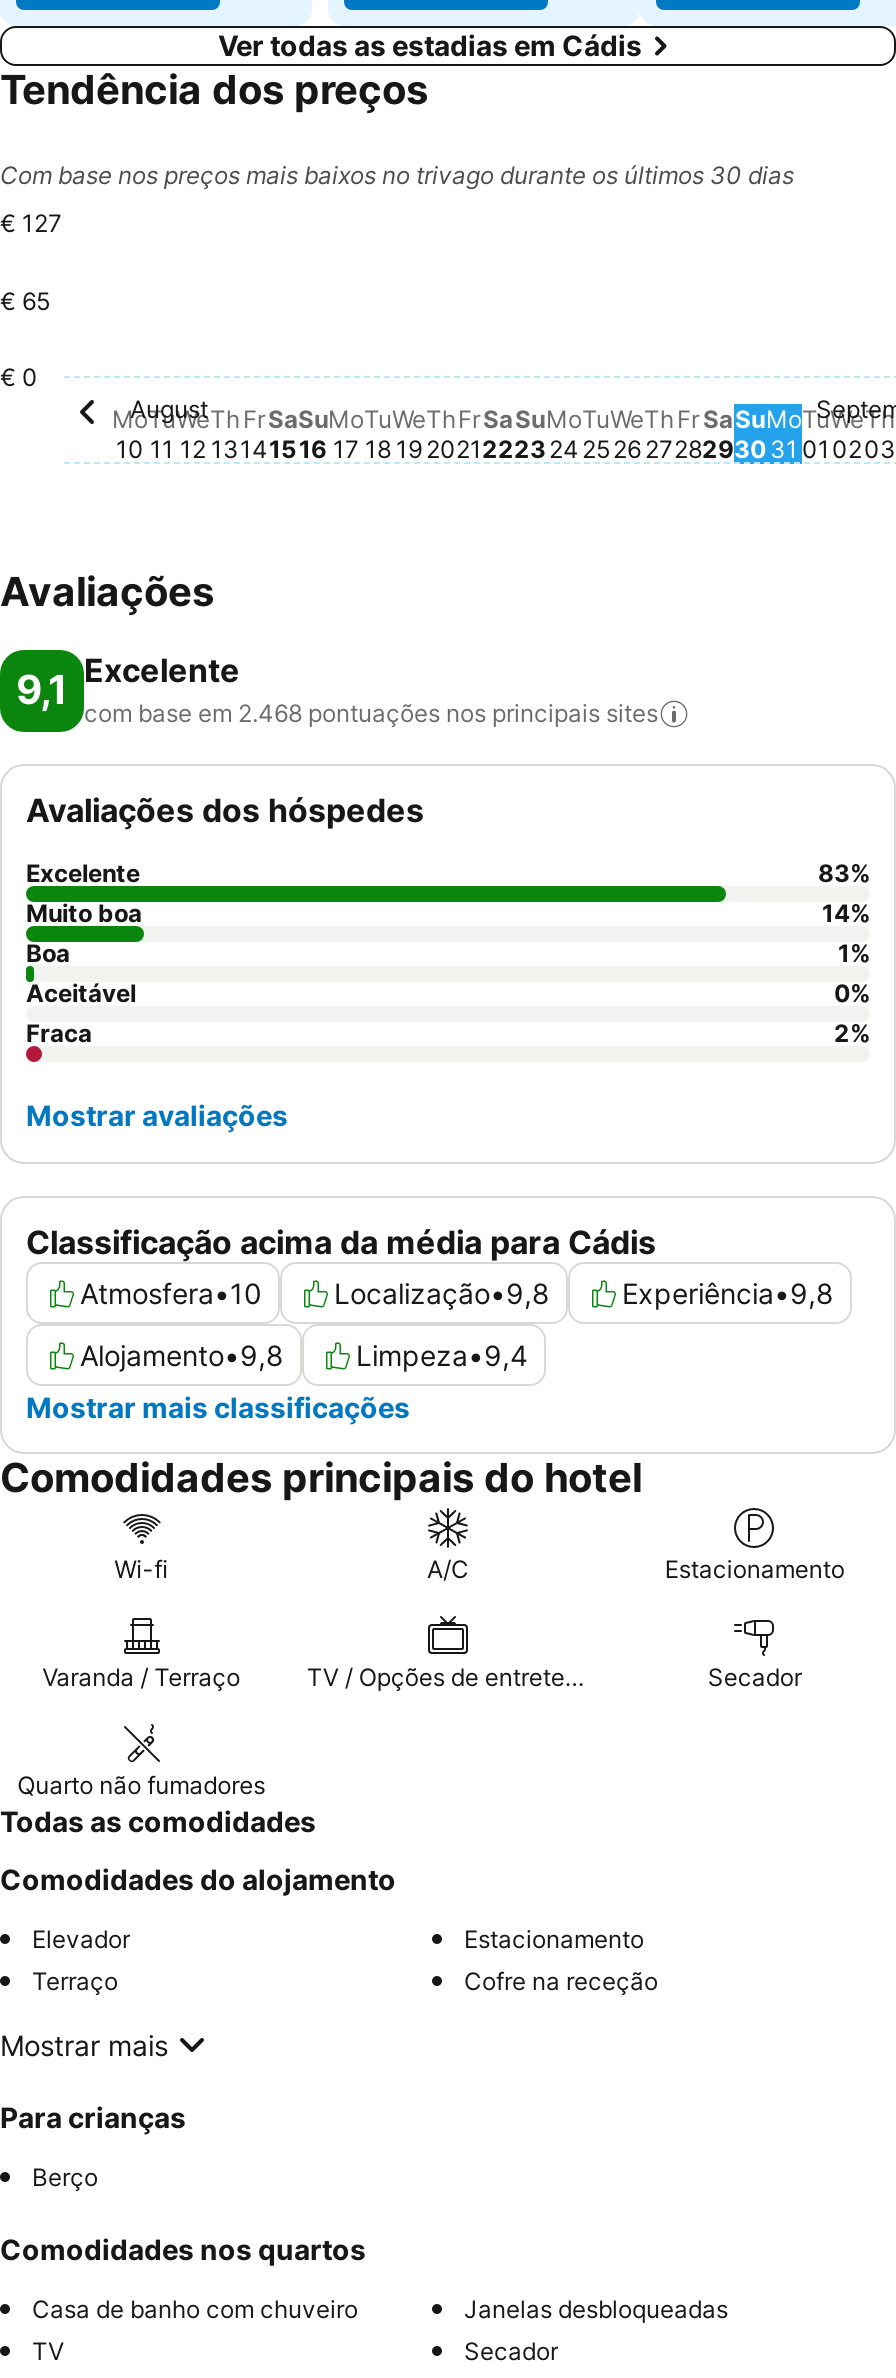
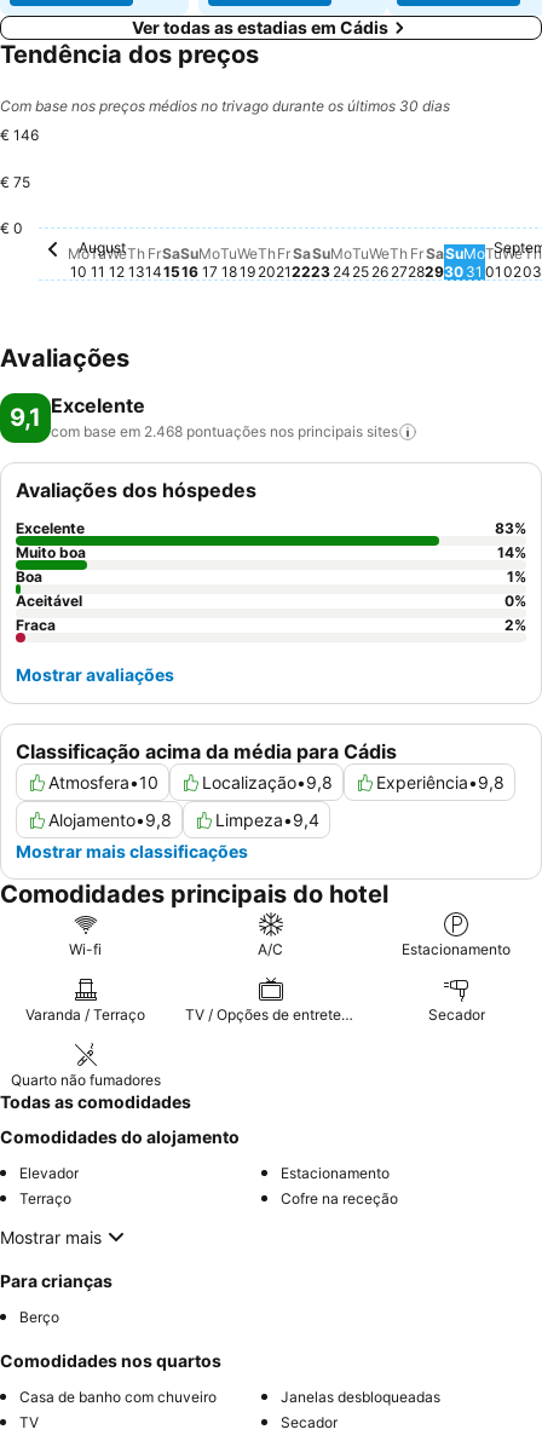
[0,160,794,190] Com base nos preços mais baixos no trivago durante os últimos 30 dias -> [0,97,450,115] Com base nos preços médios no trivago durante os últimos 30 dias
[0,208,62,238] € 127 -> [0,126,39,144] € 146
[0,285,50,315] € 65 -> [0,172,30,191] € 75

